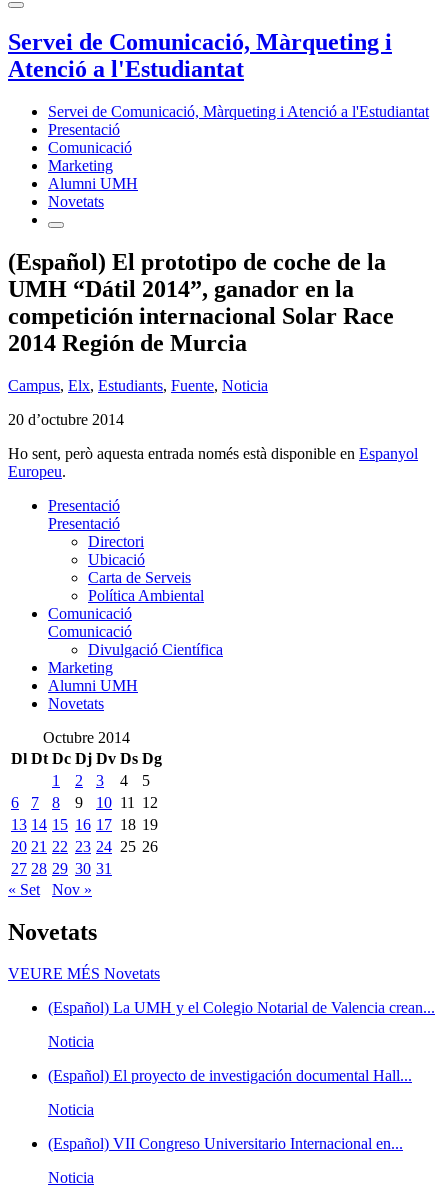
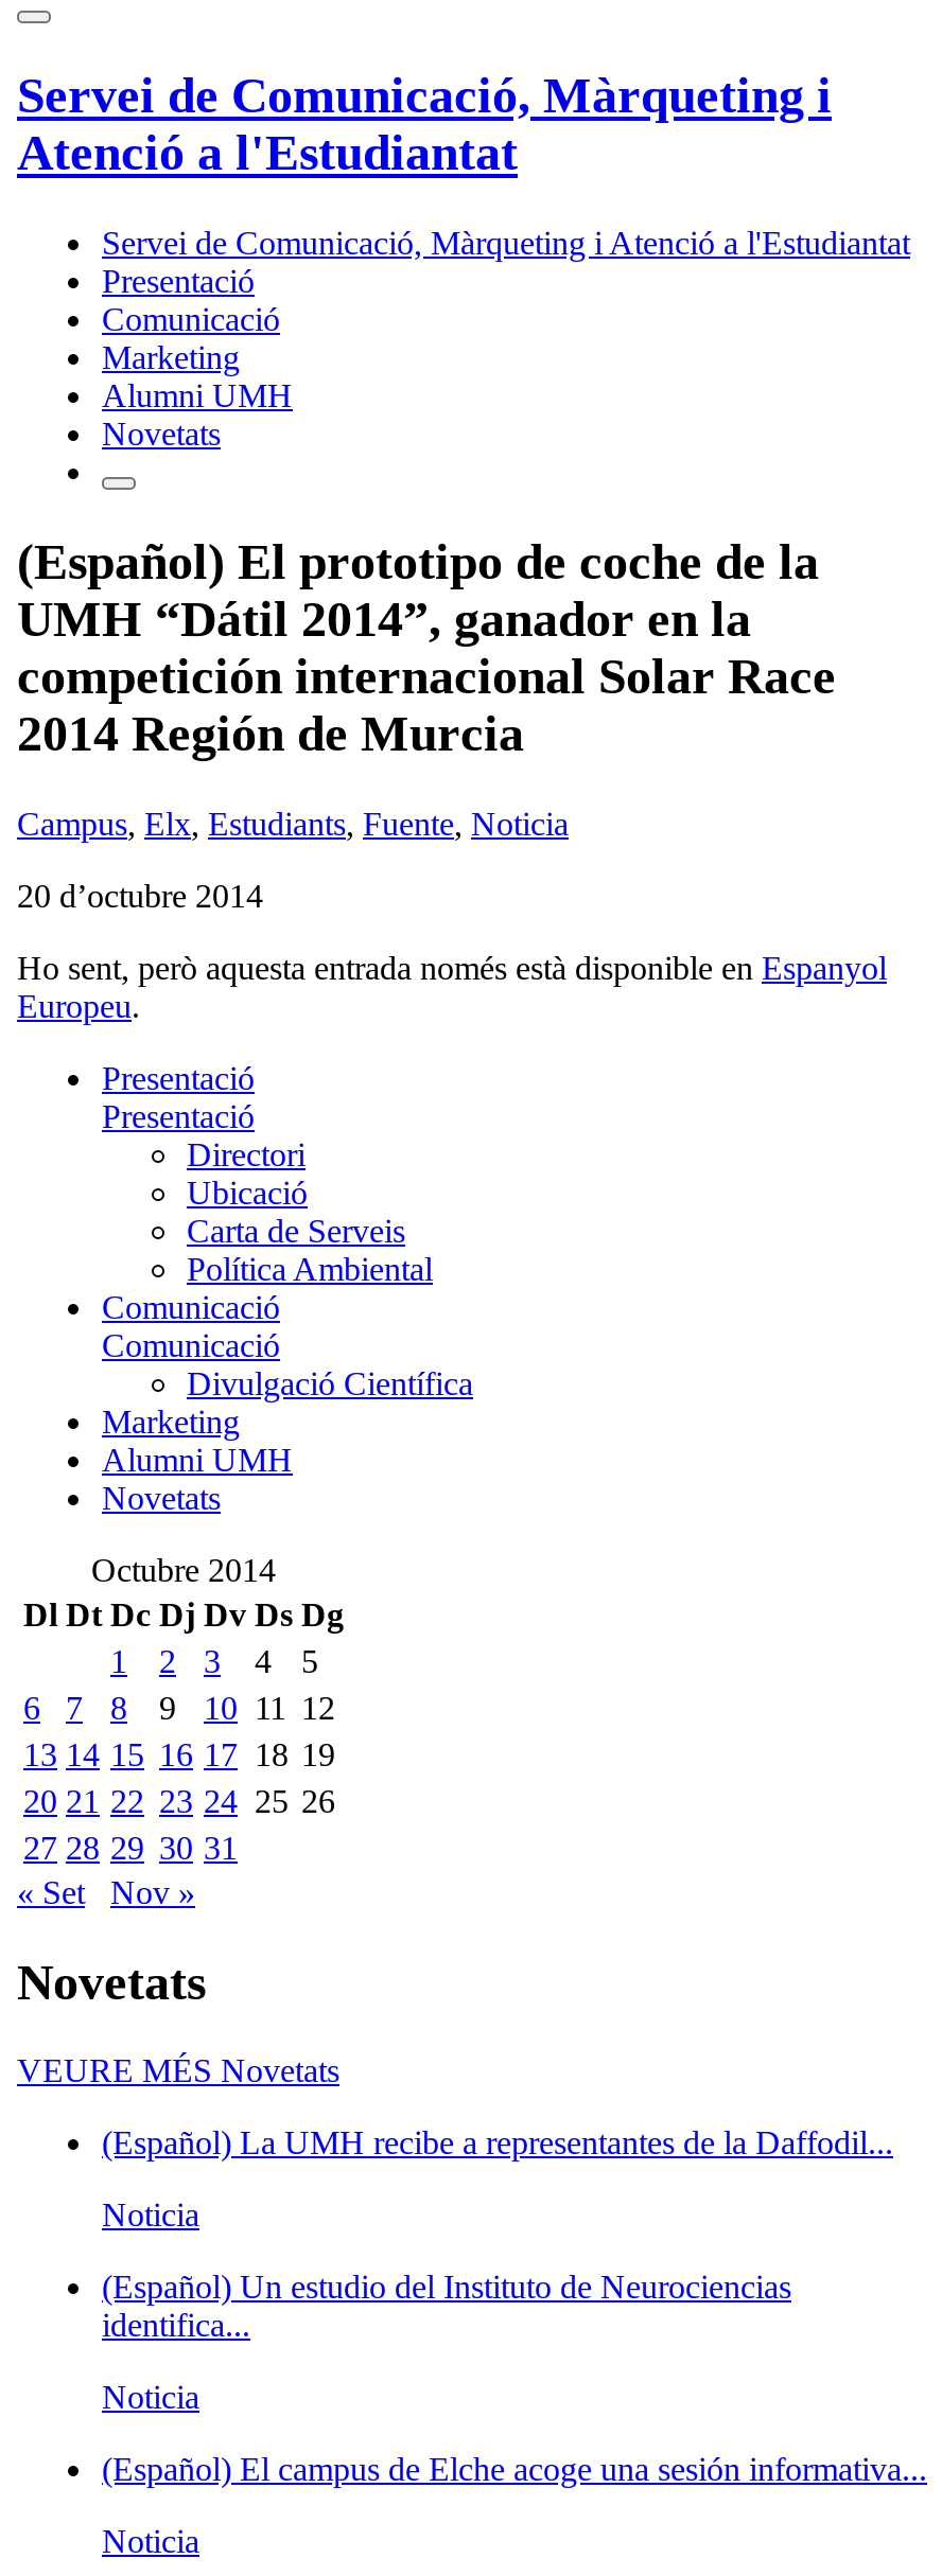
[48,999,435,1016] (Español) La UMH y el Colegio Notarial de Valencia crean... -> [102,2125,893,2161] (Español) La UMH recibe a representantes de la Daffodil...
[48,1067,412,1084] (Español) El proyecto de investigación documental Hall... -> [102,2269,791,2344] (Español) Un estudio del Instituto de Neurociencias | identifica...
[48,1135,403,1152] (Español) VII Congreso Universitario Internacional en... -> [102,2452,927,2488] (Español) El campus de Elche acoge una sesión informativa...

